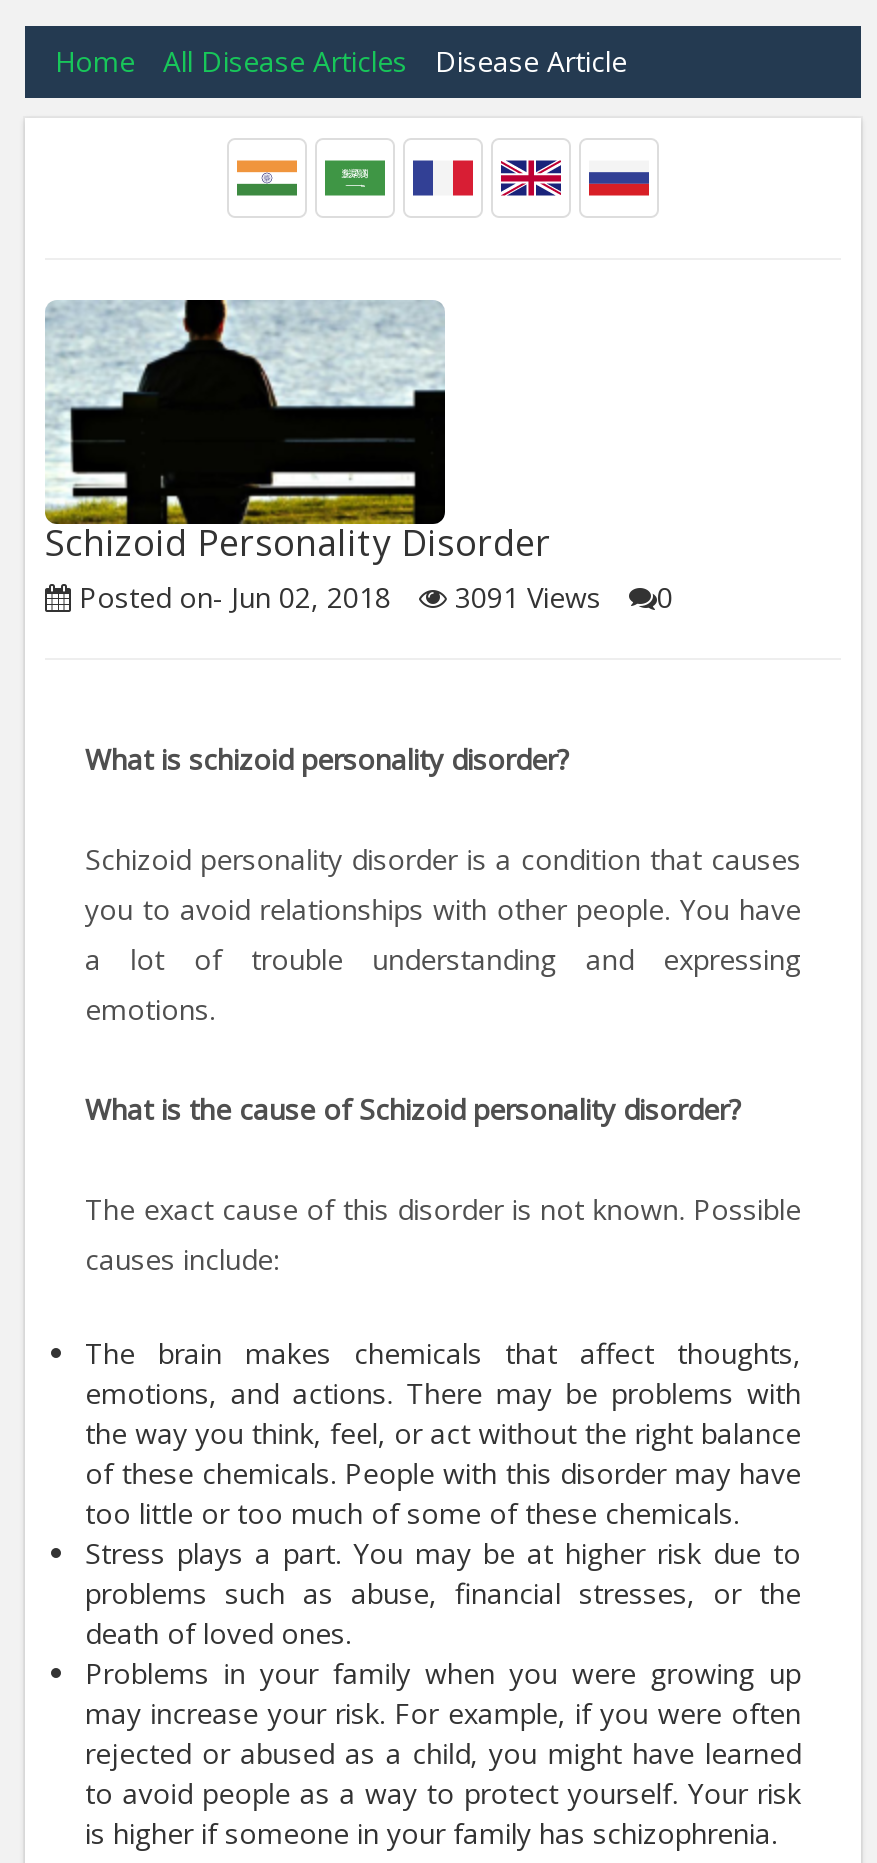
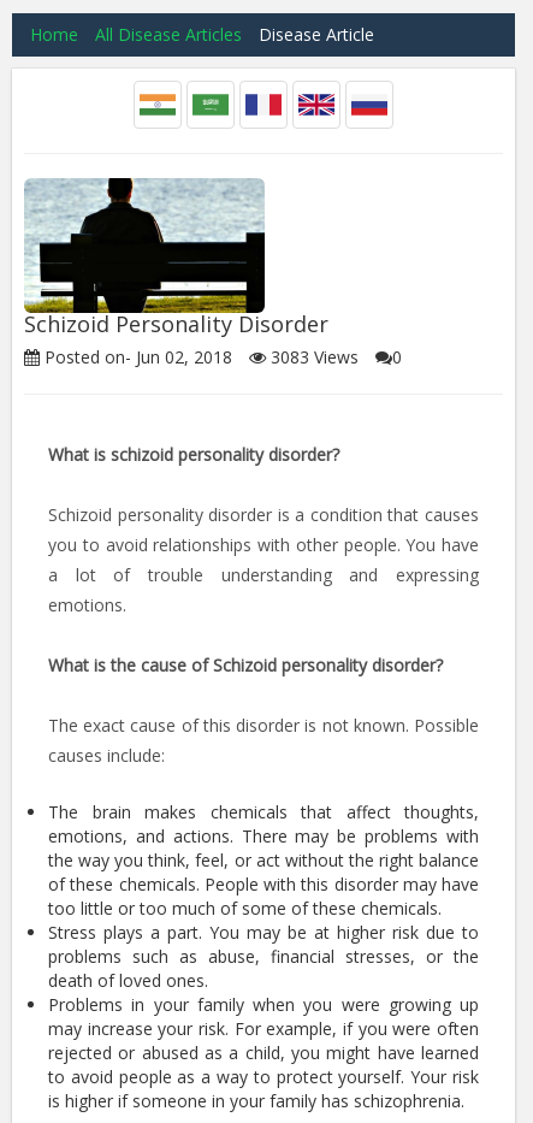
[71,578,673,616] Posted on- Jun 02, 2018 3091 Views 0 -> [40,345,402,368] Posted on- Jun 02, 2018 3083 Views 0

